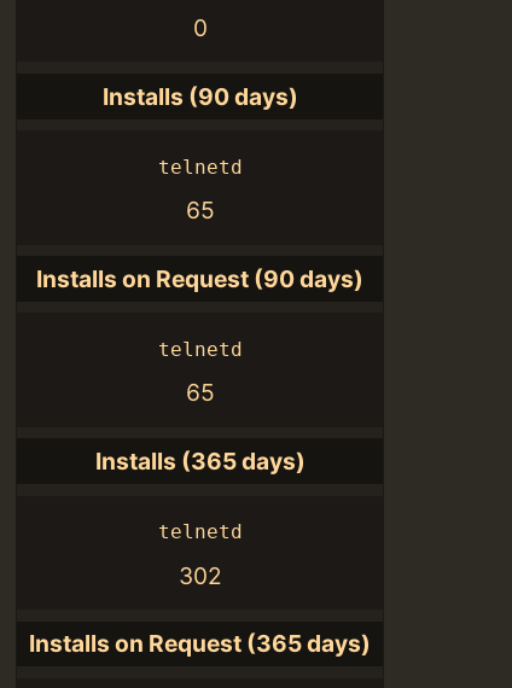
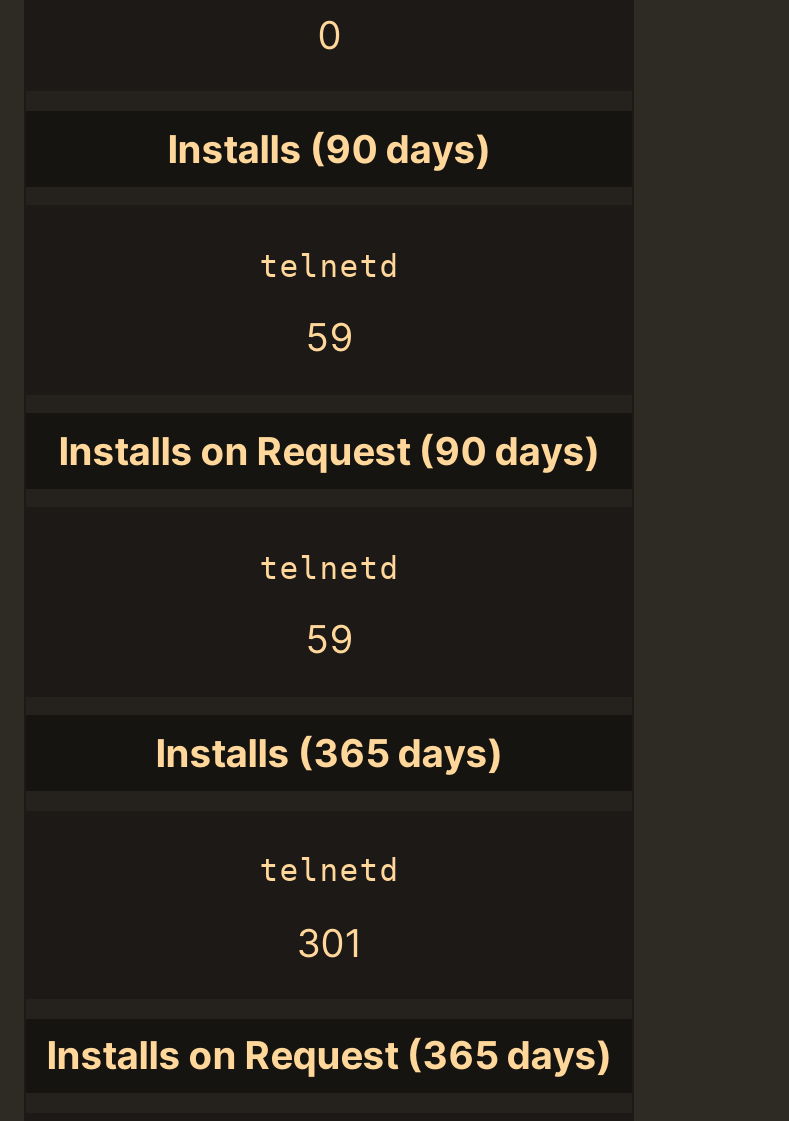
[186,196,215,225] 65 -> [305,313,353,361] 59
[186,378,215,407] 65 -> [305,616,353,664] 59
[178,561,222,590] 302 -> [296,918,362,966] 301

